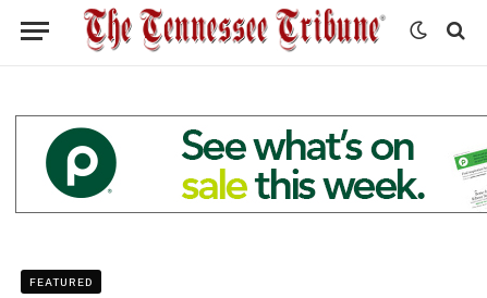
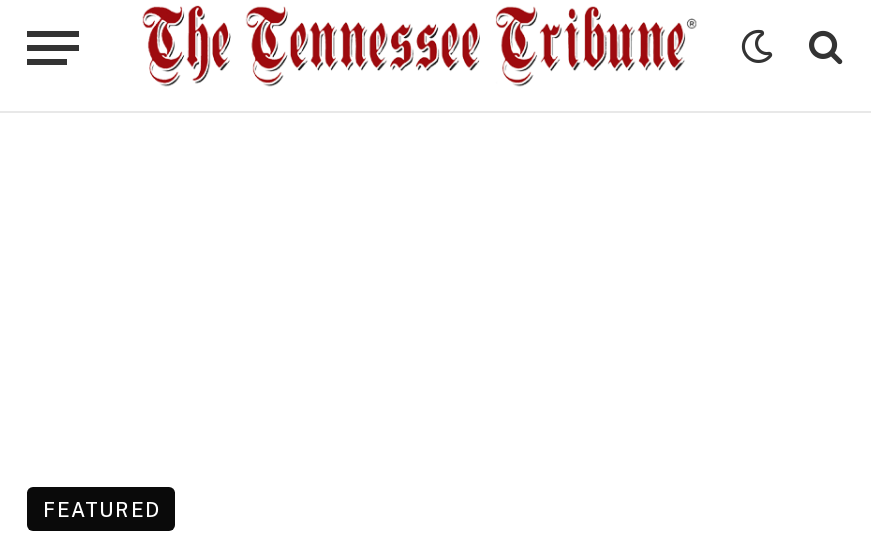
[14,114,484,214] [image] -> none

